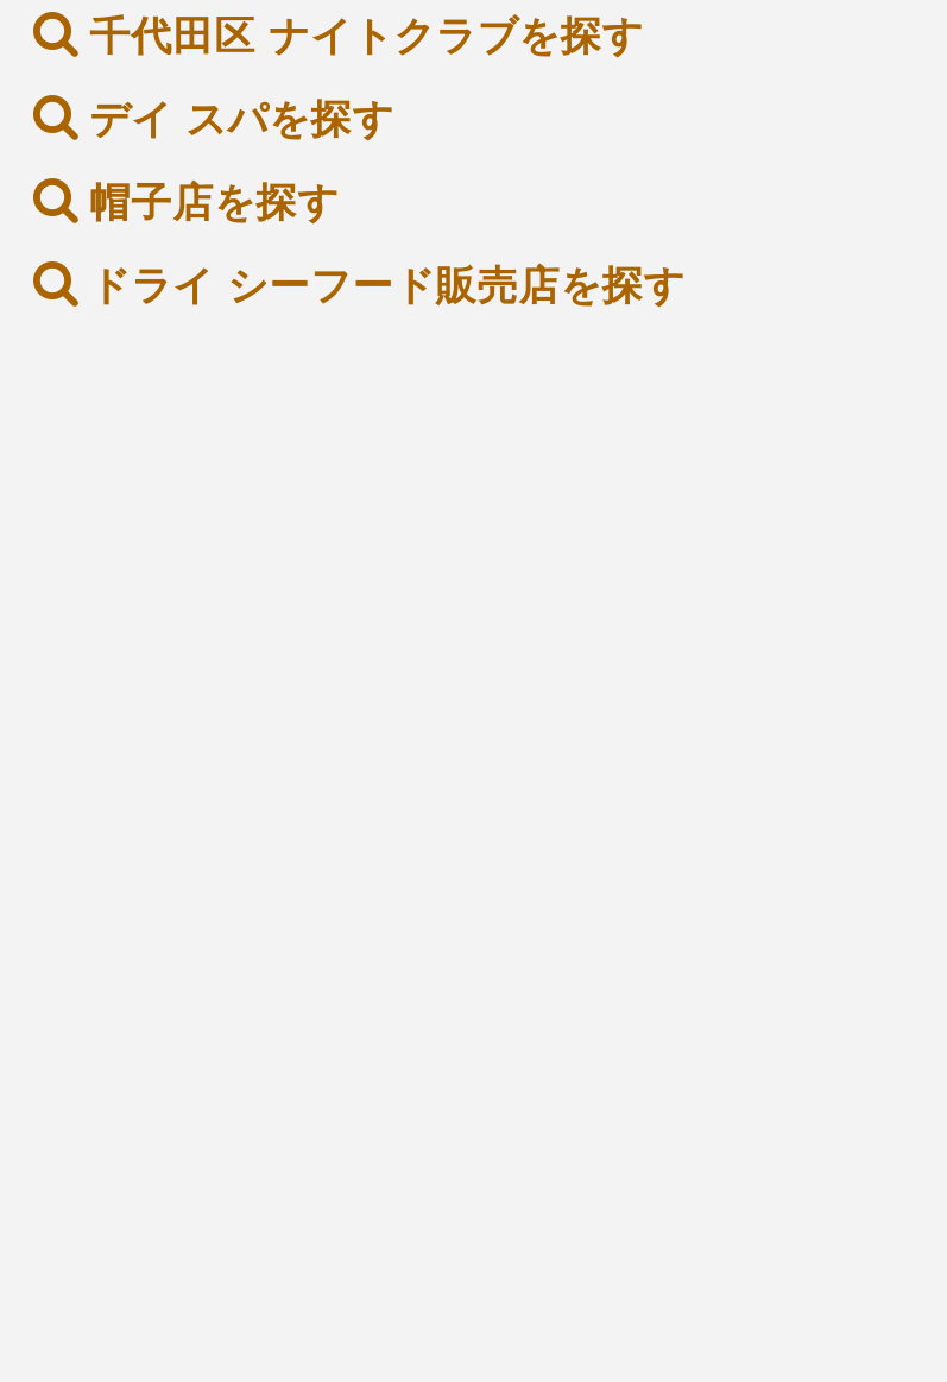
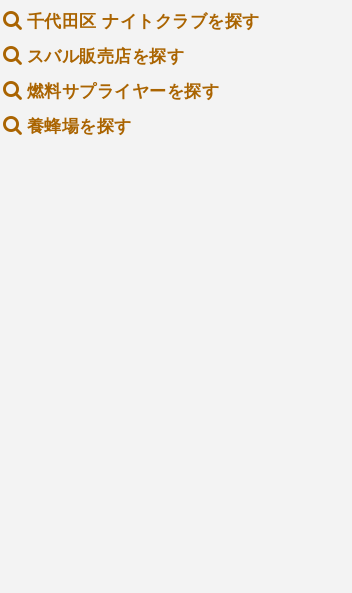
[89,97,394,143] デイ スパを探す -> [27,47,184,66] スバル販売店を探す
[89,181,339,226] 帽子店を探す -> [27,82,219,101] 燃料サプライヤーを探す
[89,264,685,309] ドライ シーフード販売店を探す -> [27,117,132,136] 養蜂場を探す

